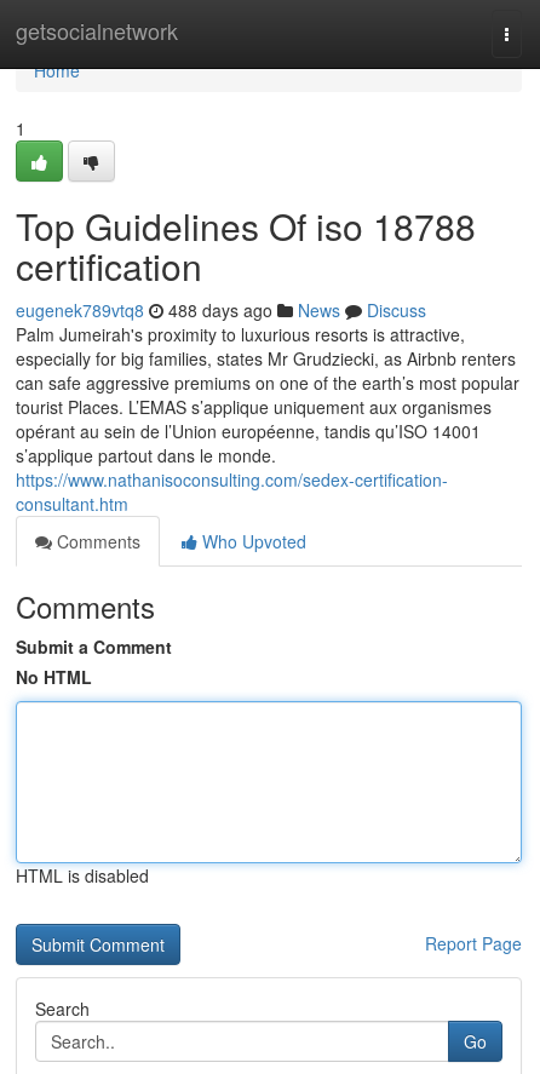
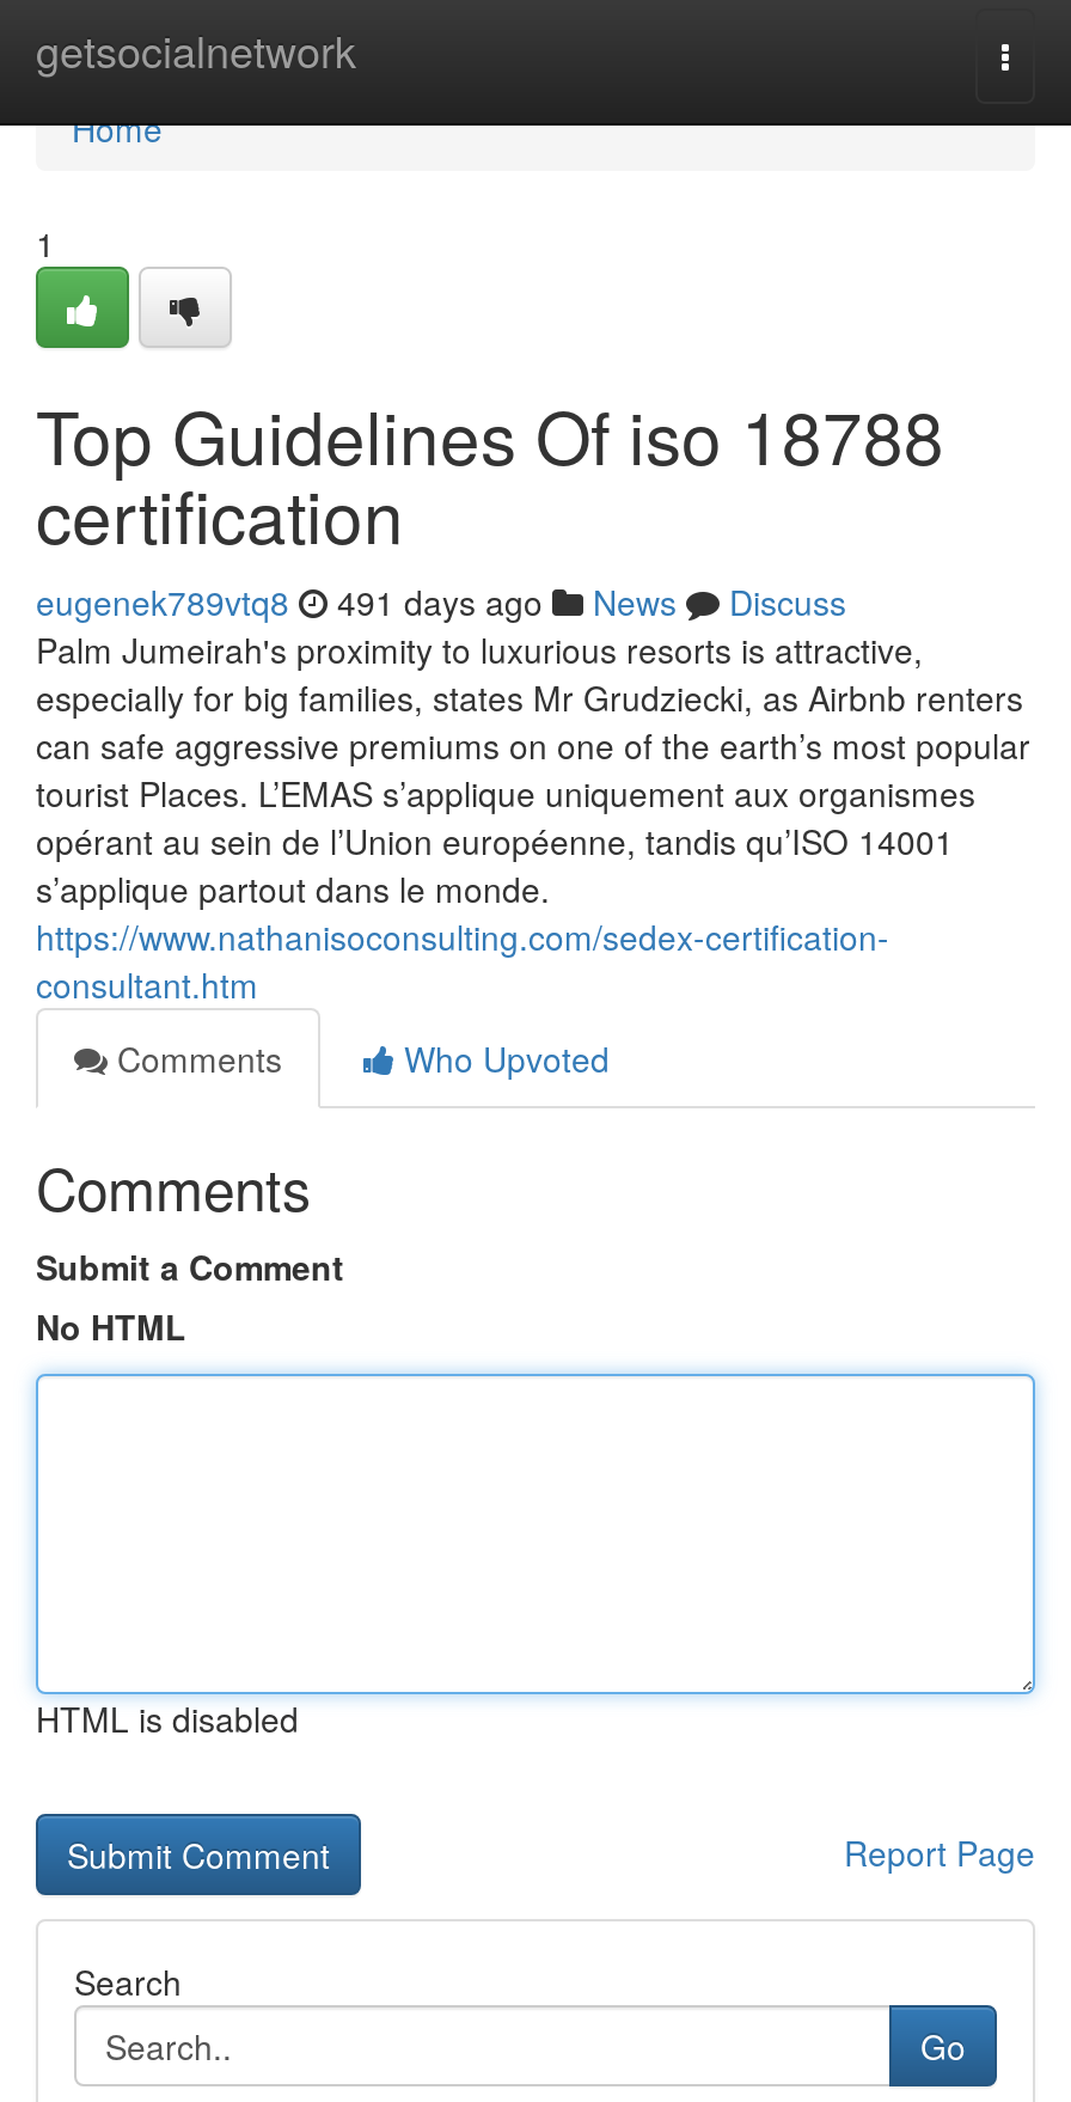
[16,298,426,322] eugenek789vtq8 488 days ago News Discuss -> [36,578,846,625] eugenek789vtq8 491 days ago News Discuss

